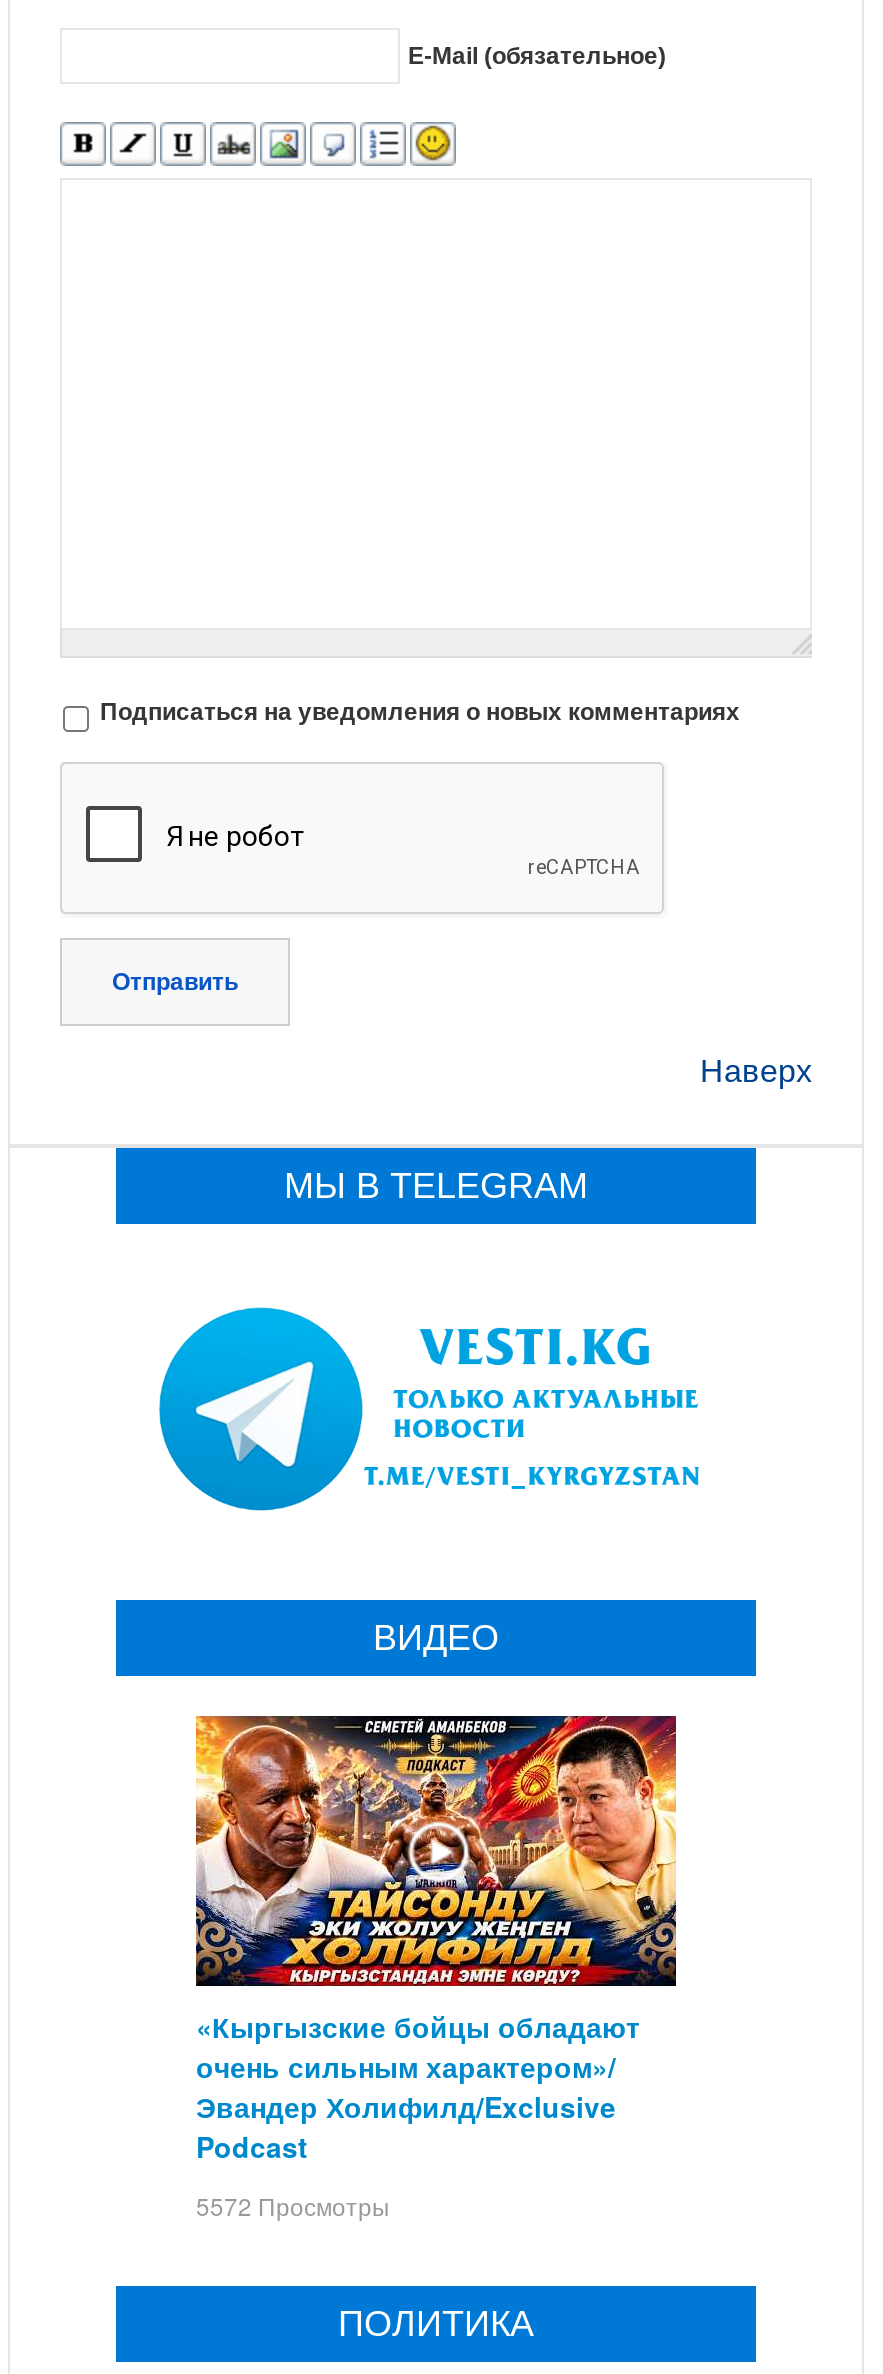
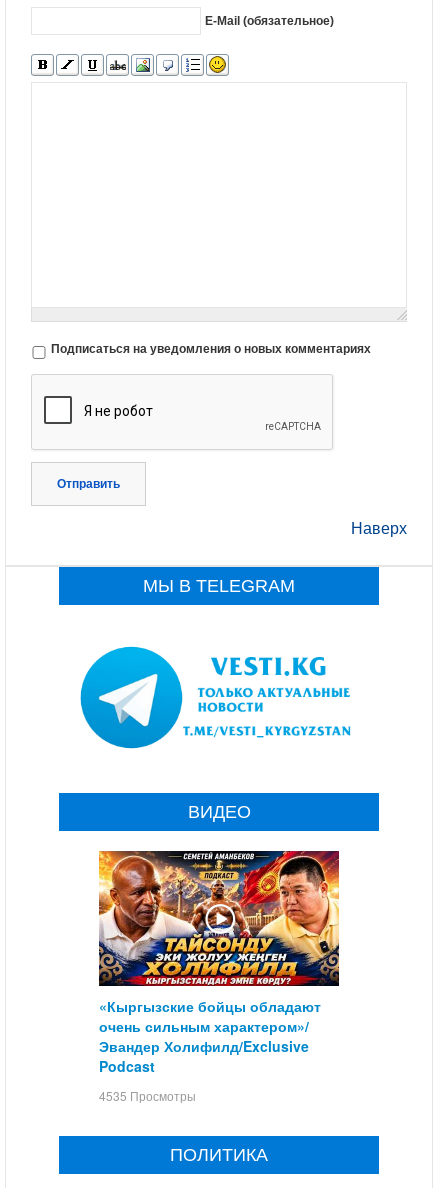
[196,2188,390,2222] 5572 Просмотры -> [99,1087,196,1104] 4535 Просмотры

